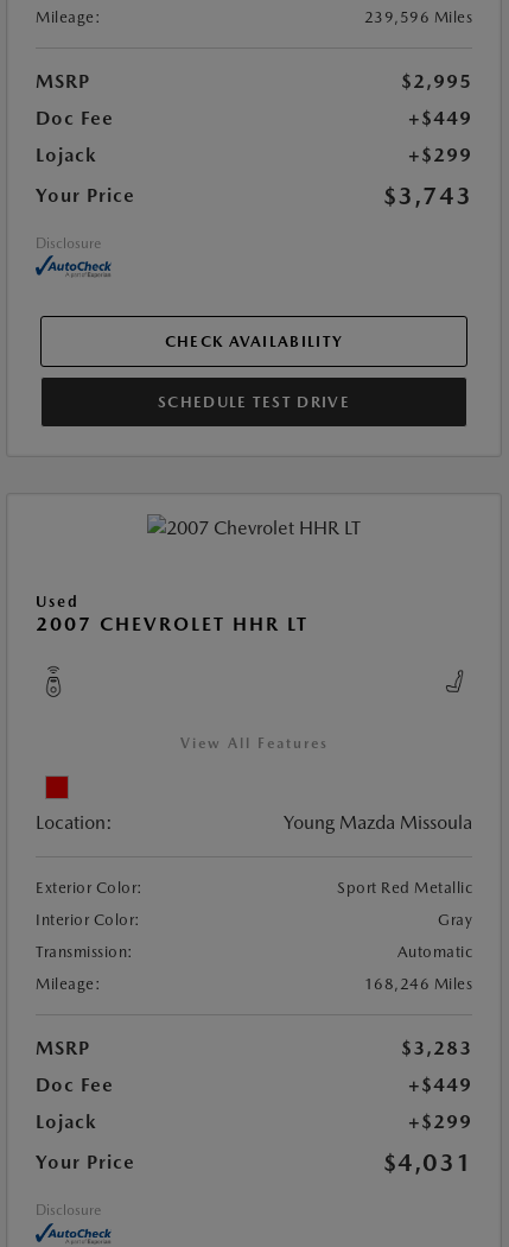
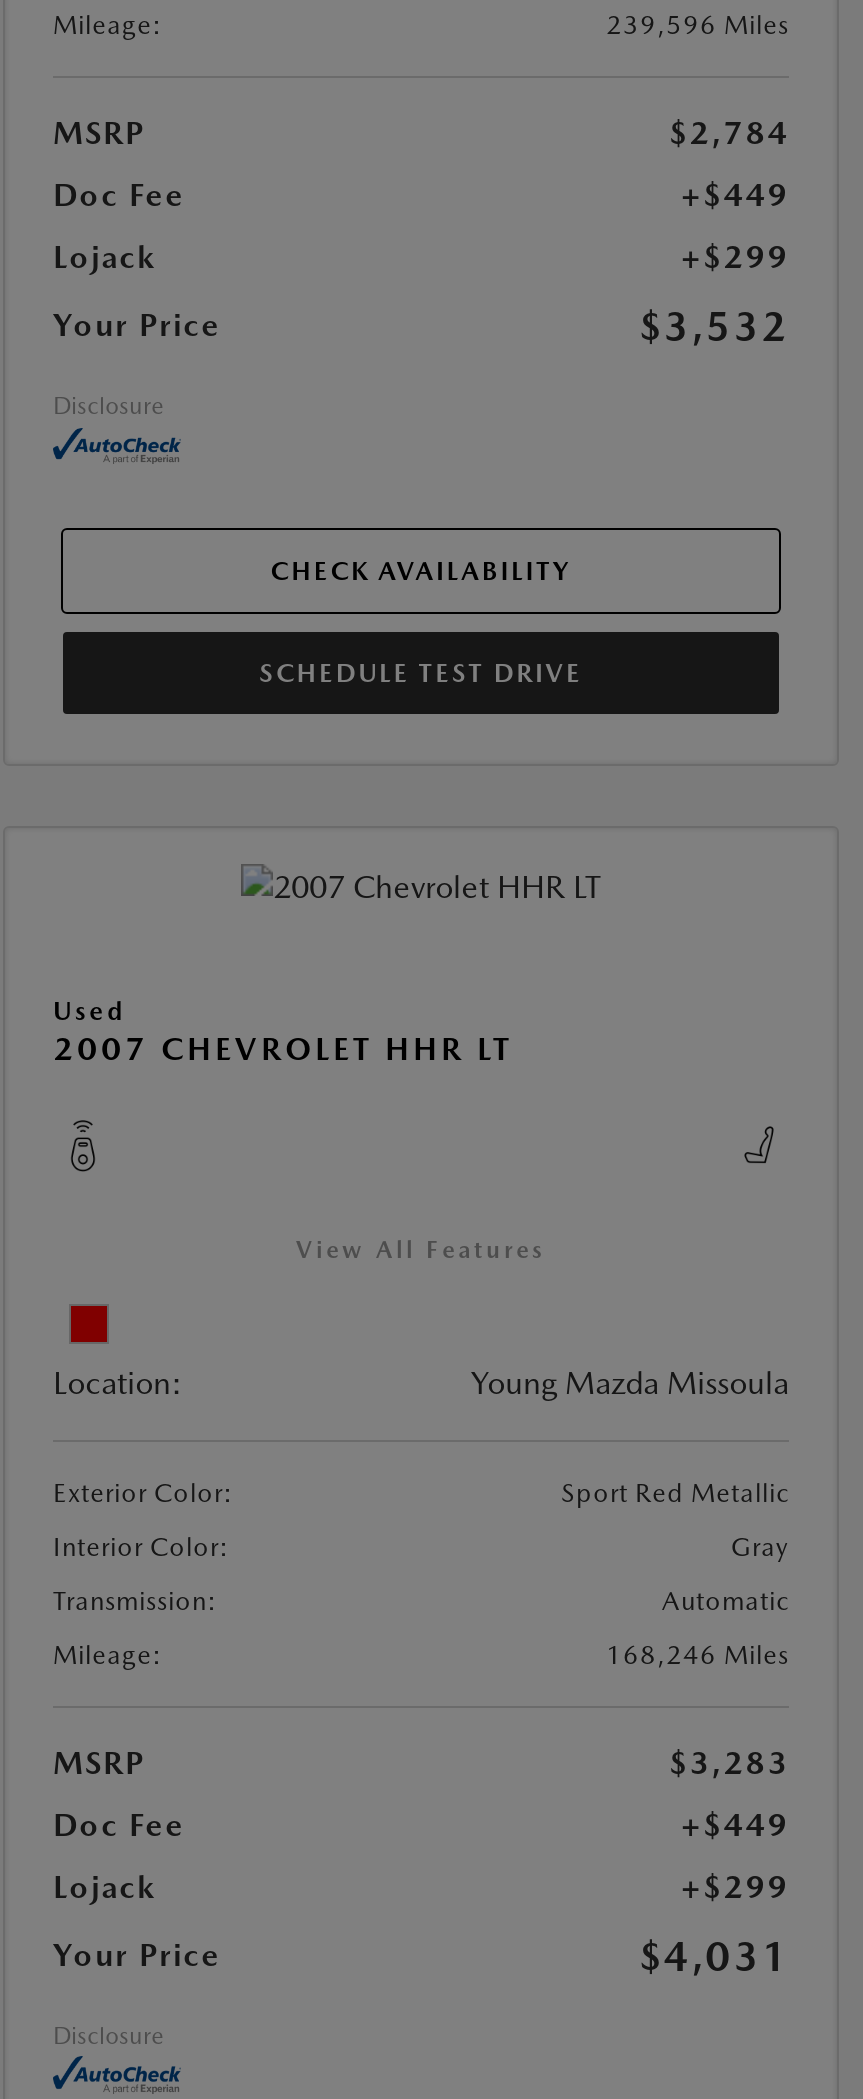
[401,70,472,92] $2,995 -> [669,115,789,153] $2,784
[383,181,472,210] $3,743 -> [639,303,789,351] $3,532

